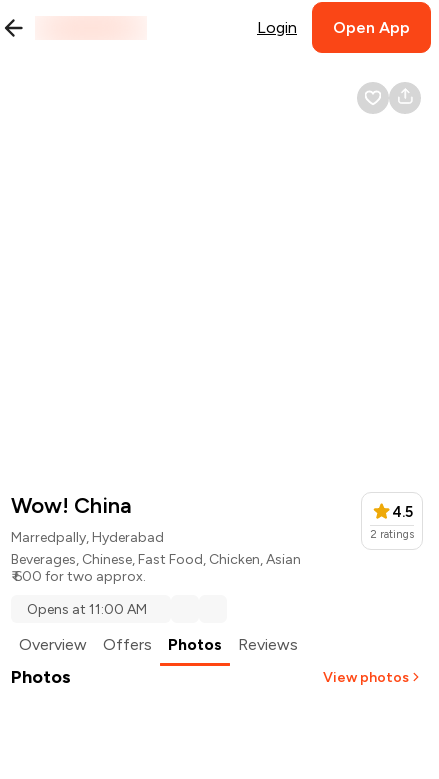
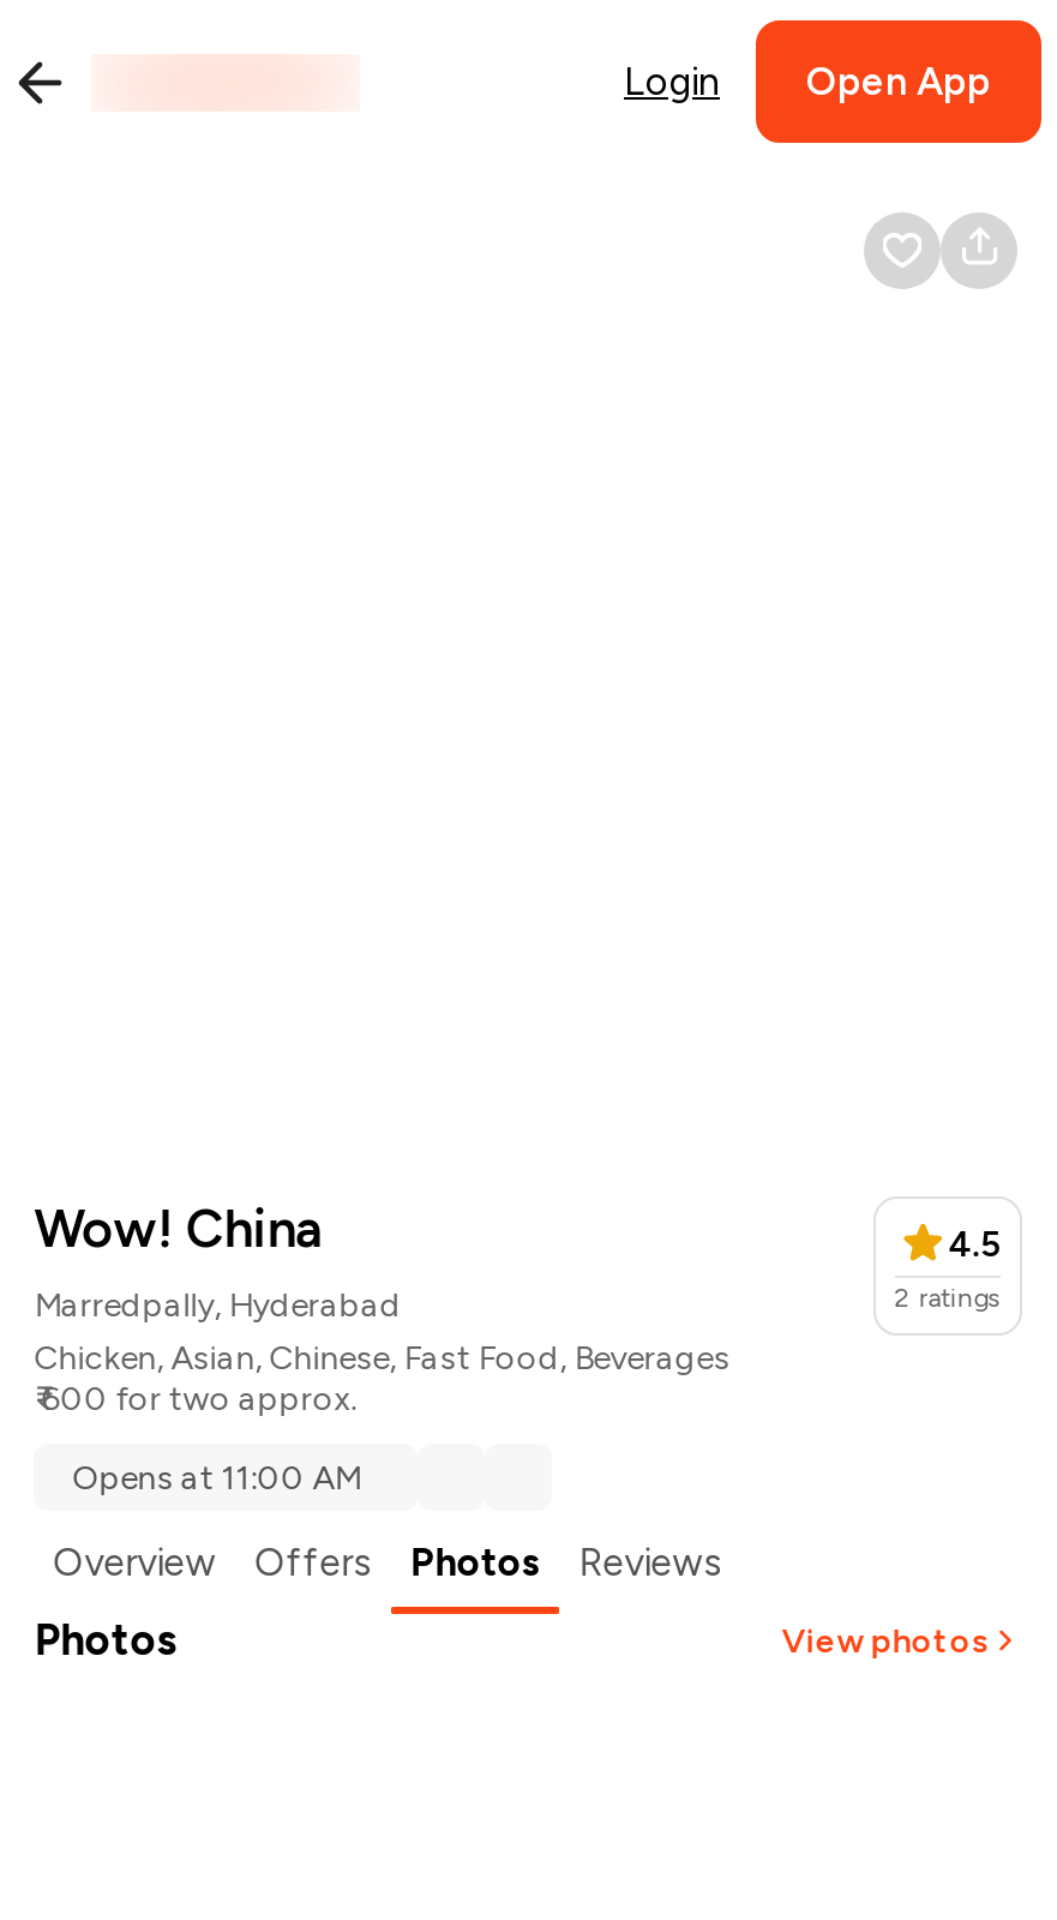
[11,551,301,568] Beverages, Chinese, Fast Food, Chicken, Asian -> [34,1338,730,1379] Chicken, Asian, Chinese, Fast Food, Beverages

